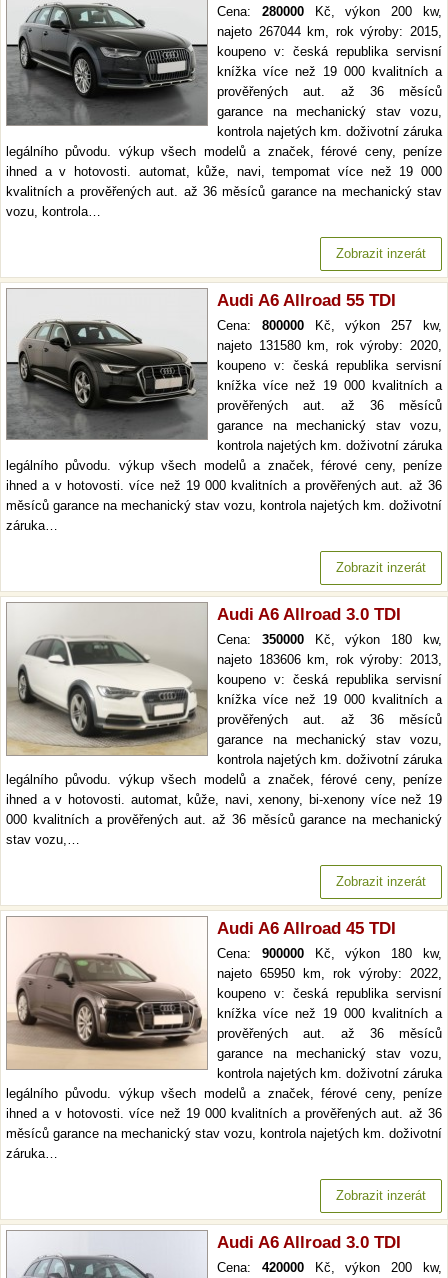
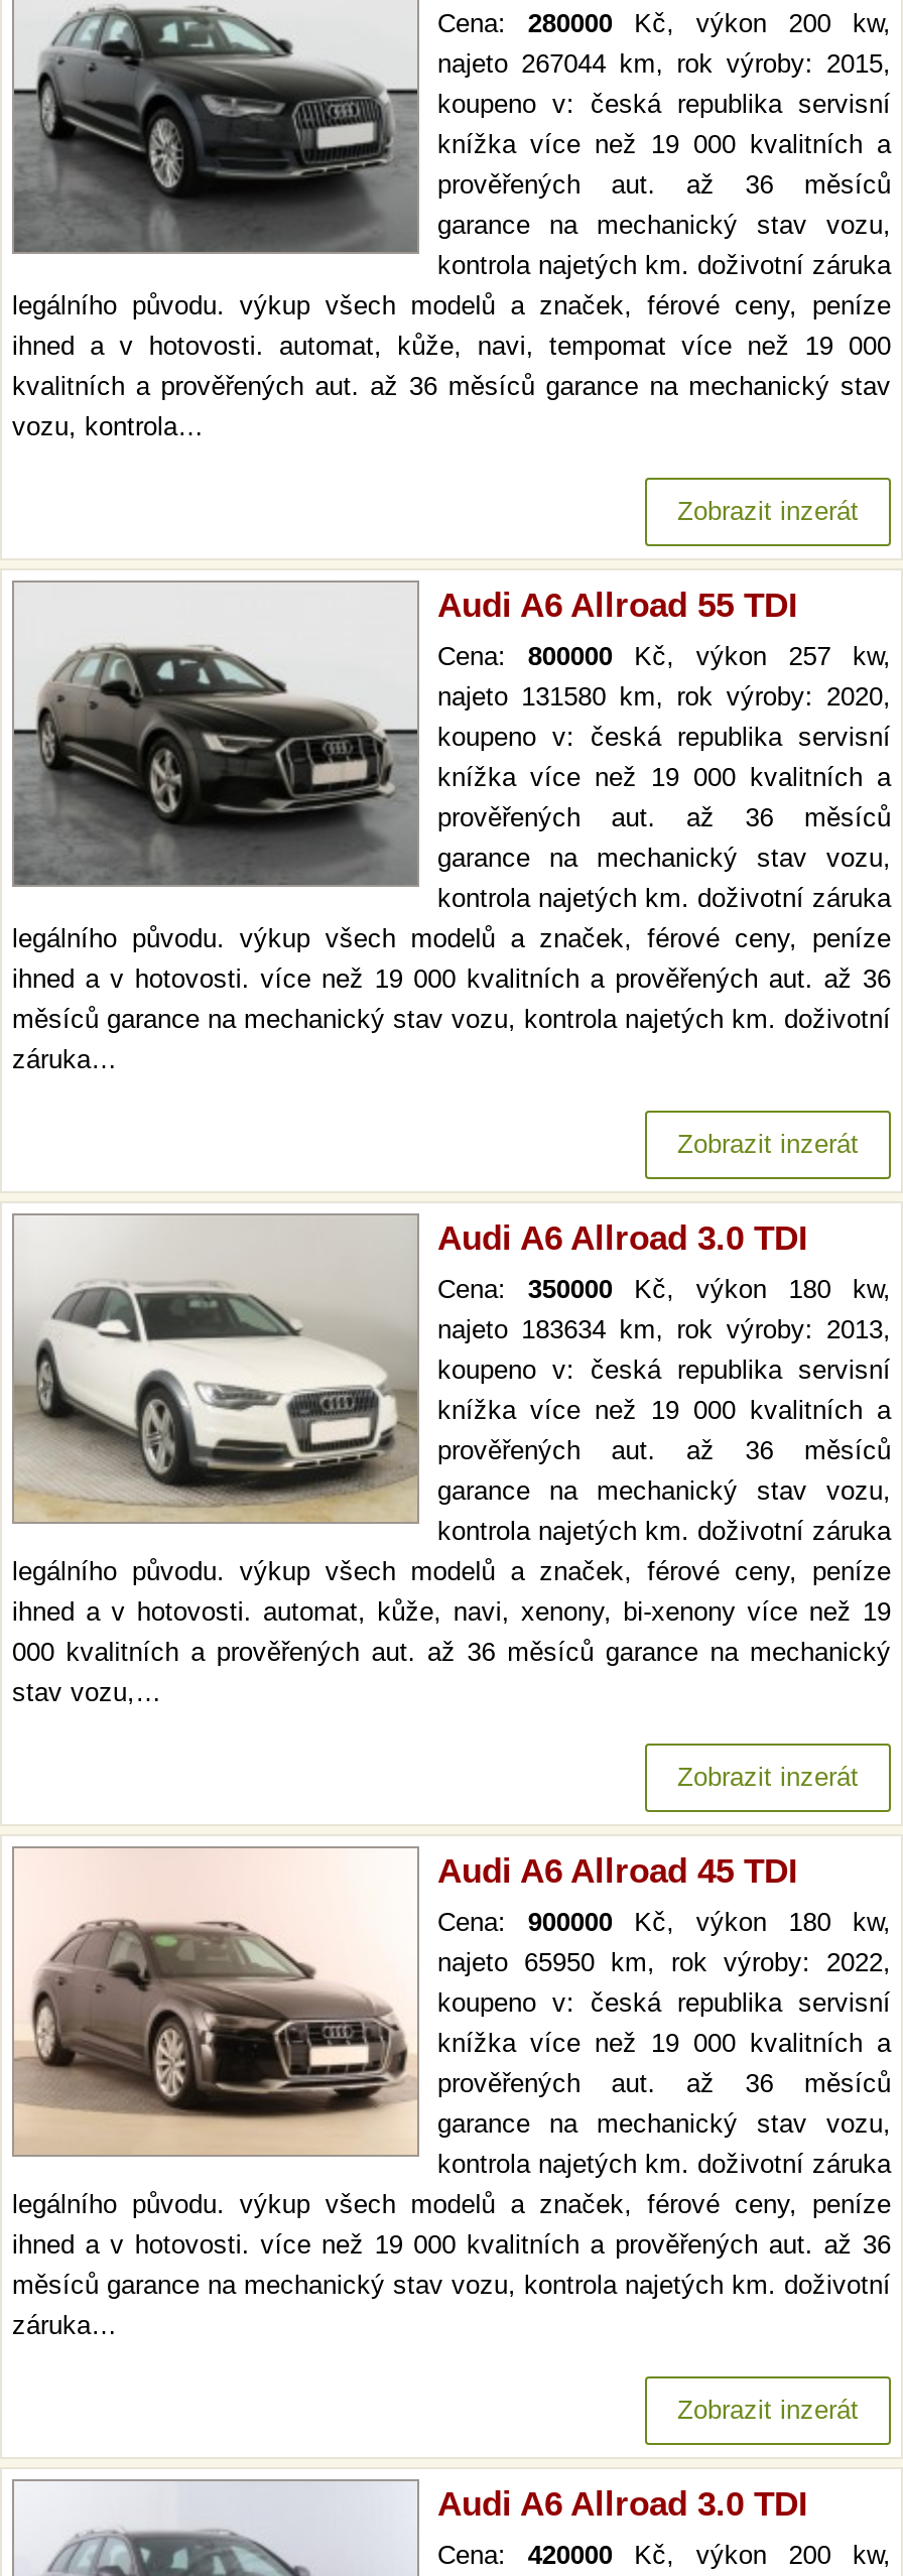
[217,652,442,667] najeto 183606 km, rok výroby: 2013, -> [437,1314,891,1344] najeto 183634 km, rok výroby: 2013,

